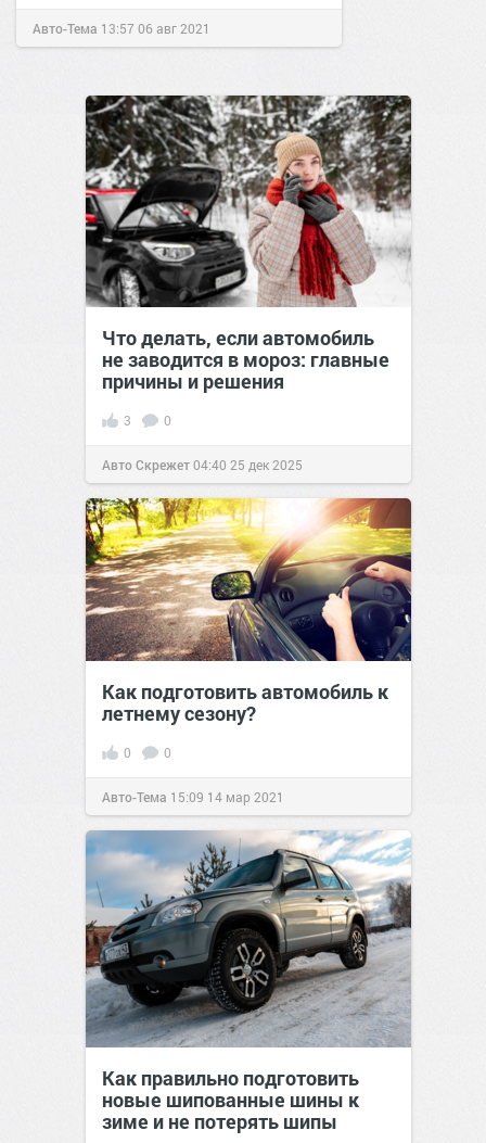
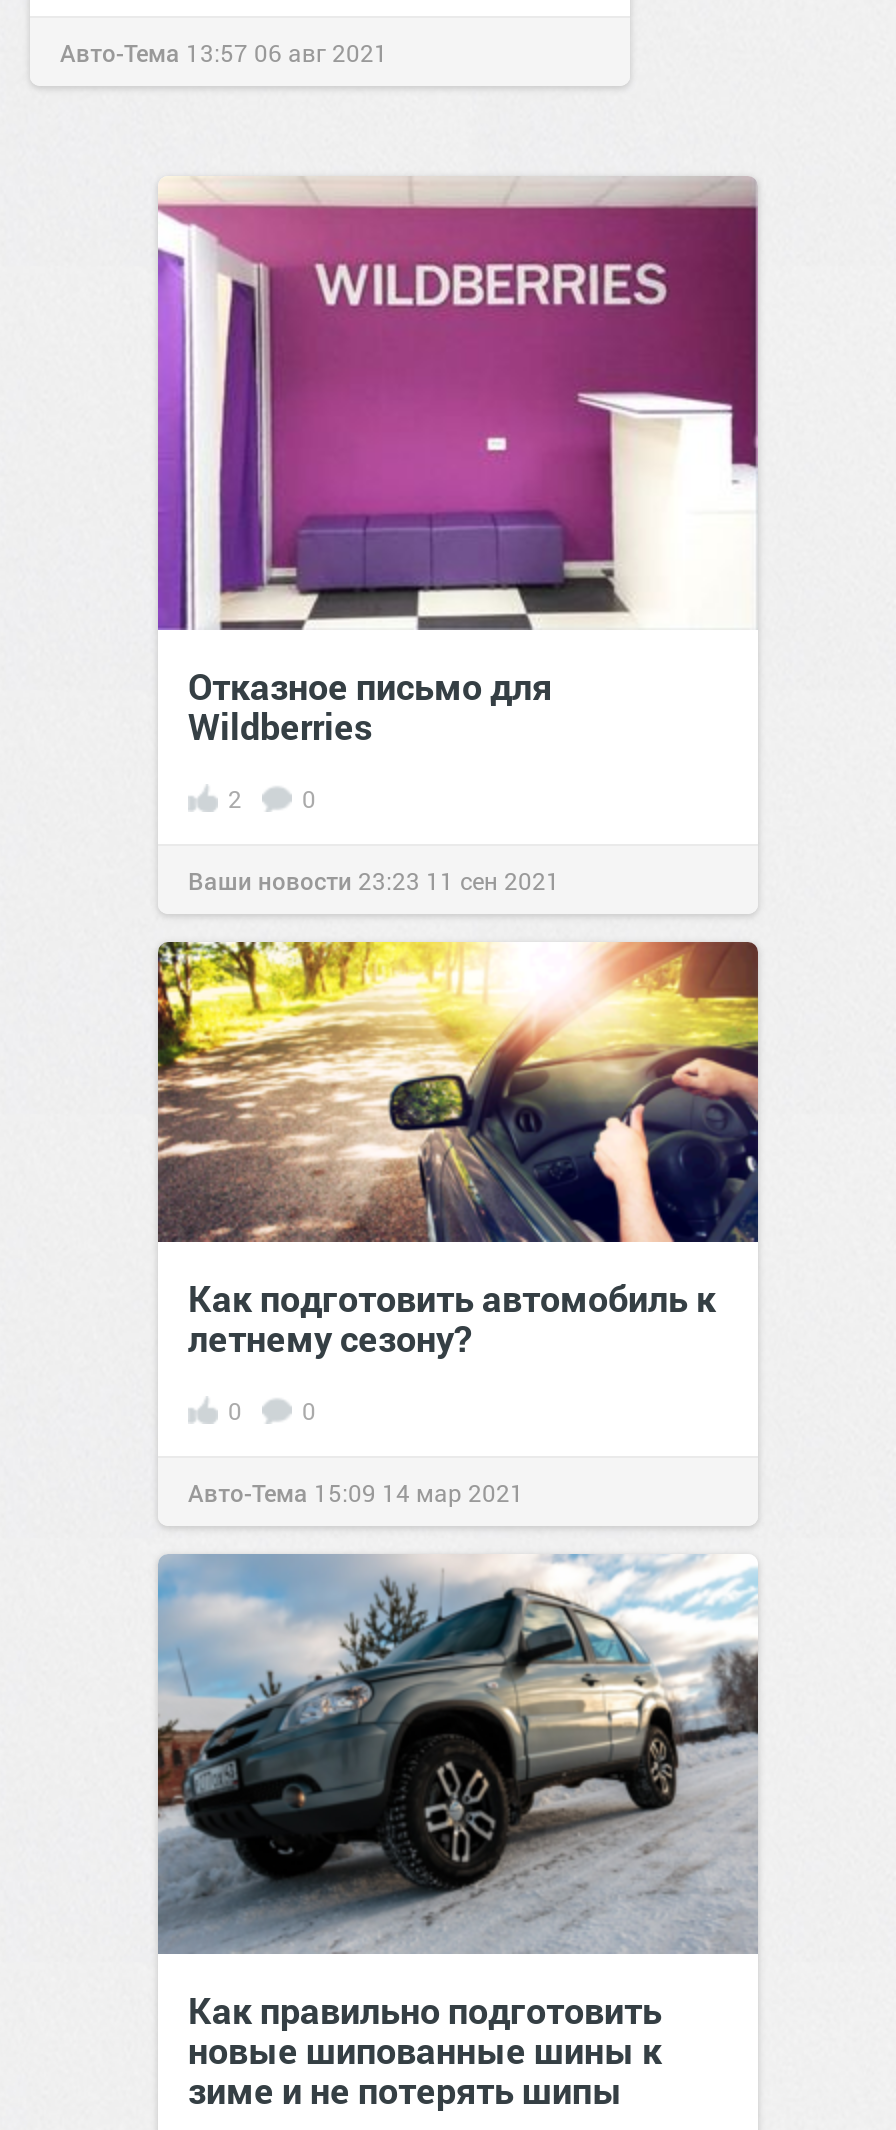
[85,94,412,394] [image] | Что делать, если автомобиль | не заводится в мороз: главные | причины и решения -> [156,176,760,749] [image] | Отказное письмо для | Wildberries
[124,411,171,428] 3 0 -> [228,781,316,813] 2 0
[102,455,303,473] Авто Скрежет 04:40 25 дек 2025 -> [188,863,560,895] Ваши новости 23:23 11 сен 2021

